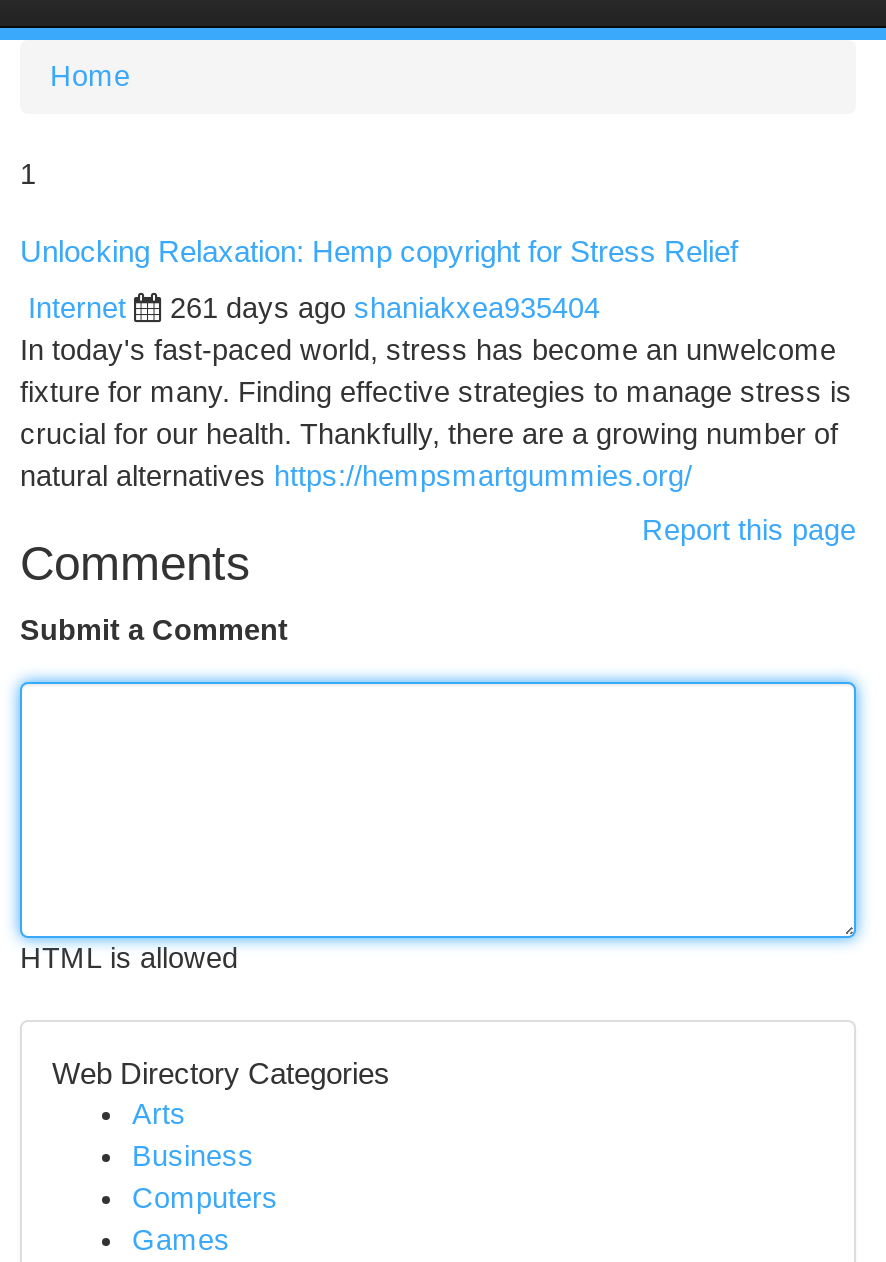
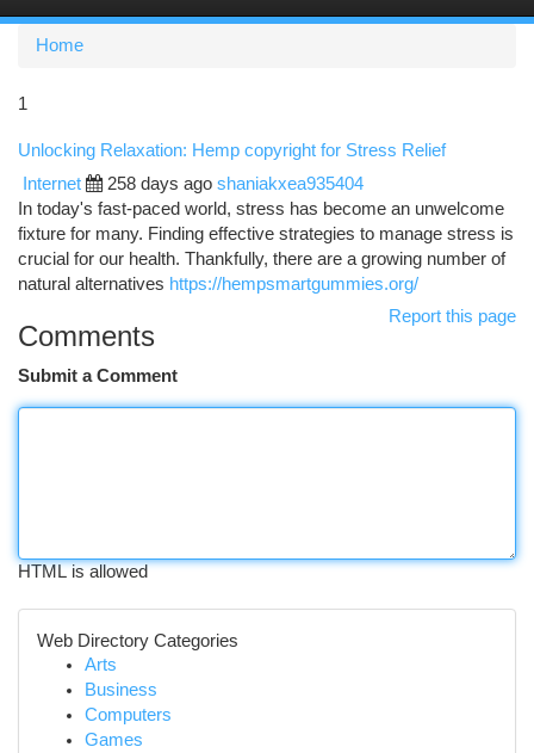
[170,292,600,324] 261 days ago shaniakxea935404 -> [107,174,364,193] 258 days ago shaniakxea935404

